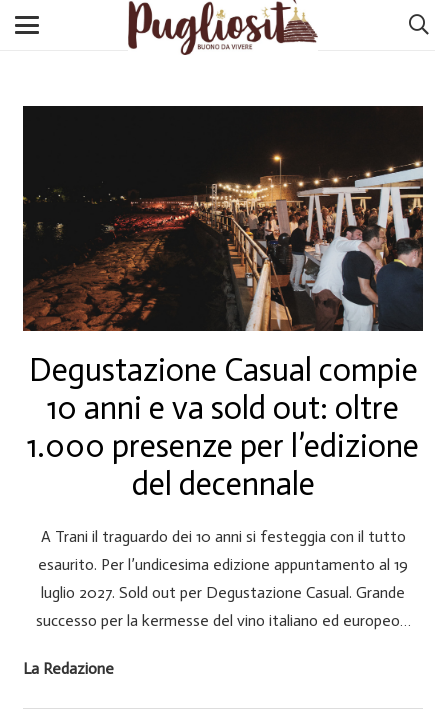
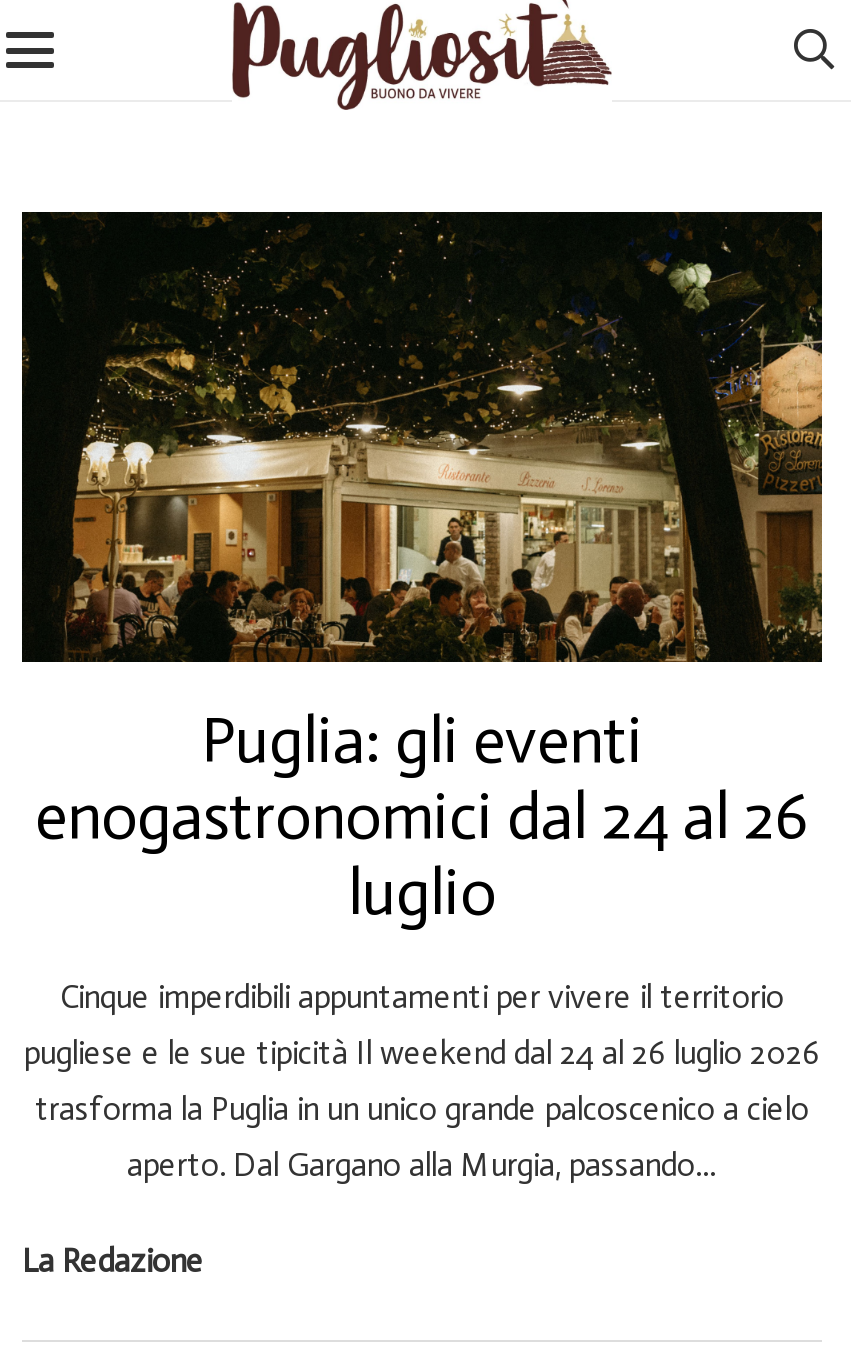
[22,131,424,332] [image] -> [22,212,824,612] [image]
[27,351,419,503] Degustazione Casual compie | 10 anni e va sold out: oltre | 1.000 presenze per l’edizione | del decennale -> [35,702,809,930] Puglia: gli eventi | enogastronomici dal 24 al 26 | luglio
[40,527,405,546] A Trani il traguardo dei 10 anni si festeggia con il tutto -> [60,978,784,1016] Cinque imperdibili appuntamenti per vivere il territorio
[38,555,408,574] esaurito. Per l’undicesima edizione appuntamento al 19 -> [24,1034,820,1072] pugliese e le sue tipicità Il weekend dal 24 al 26 luglio 2026
[41,583,405,602] luglio 2027. Sold out per Degustazione Casual. Grande -> [35,1090,809,1128] trasforma la Puglia in un unico grande palcoscenico a cielo
[35,611,410,630] successo per la kermesse del vino italiano ed europeo… -> [127,1146,717,1184] aperto. Dal Gargano alla Murgia, passando…

